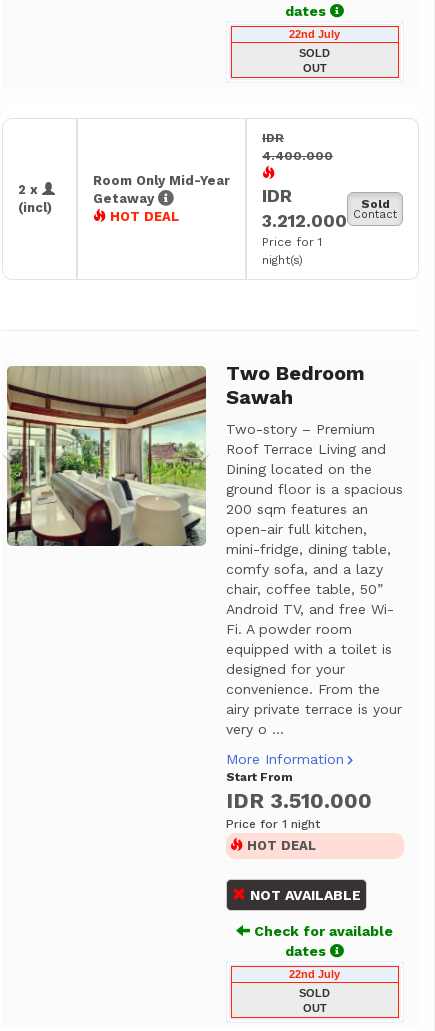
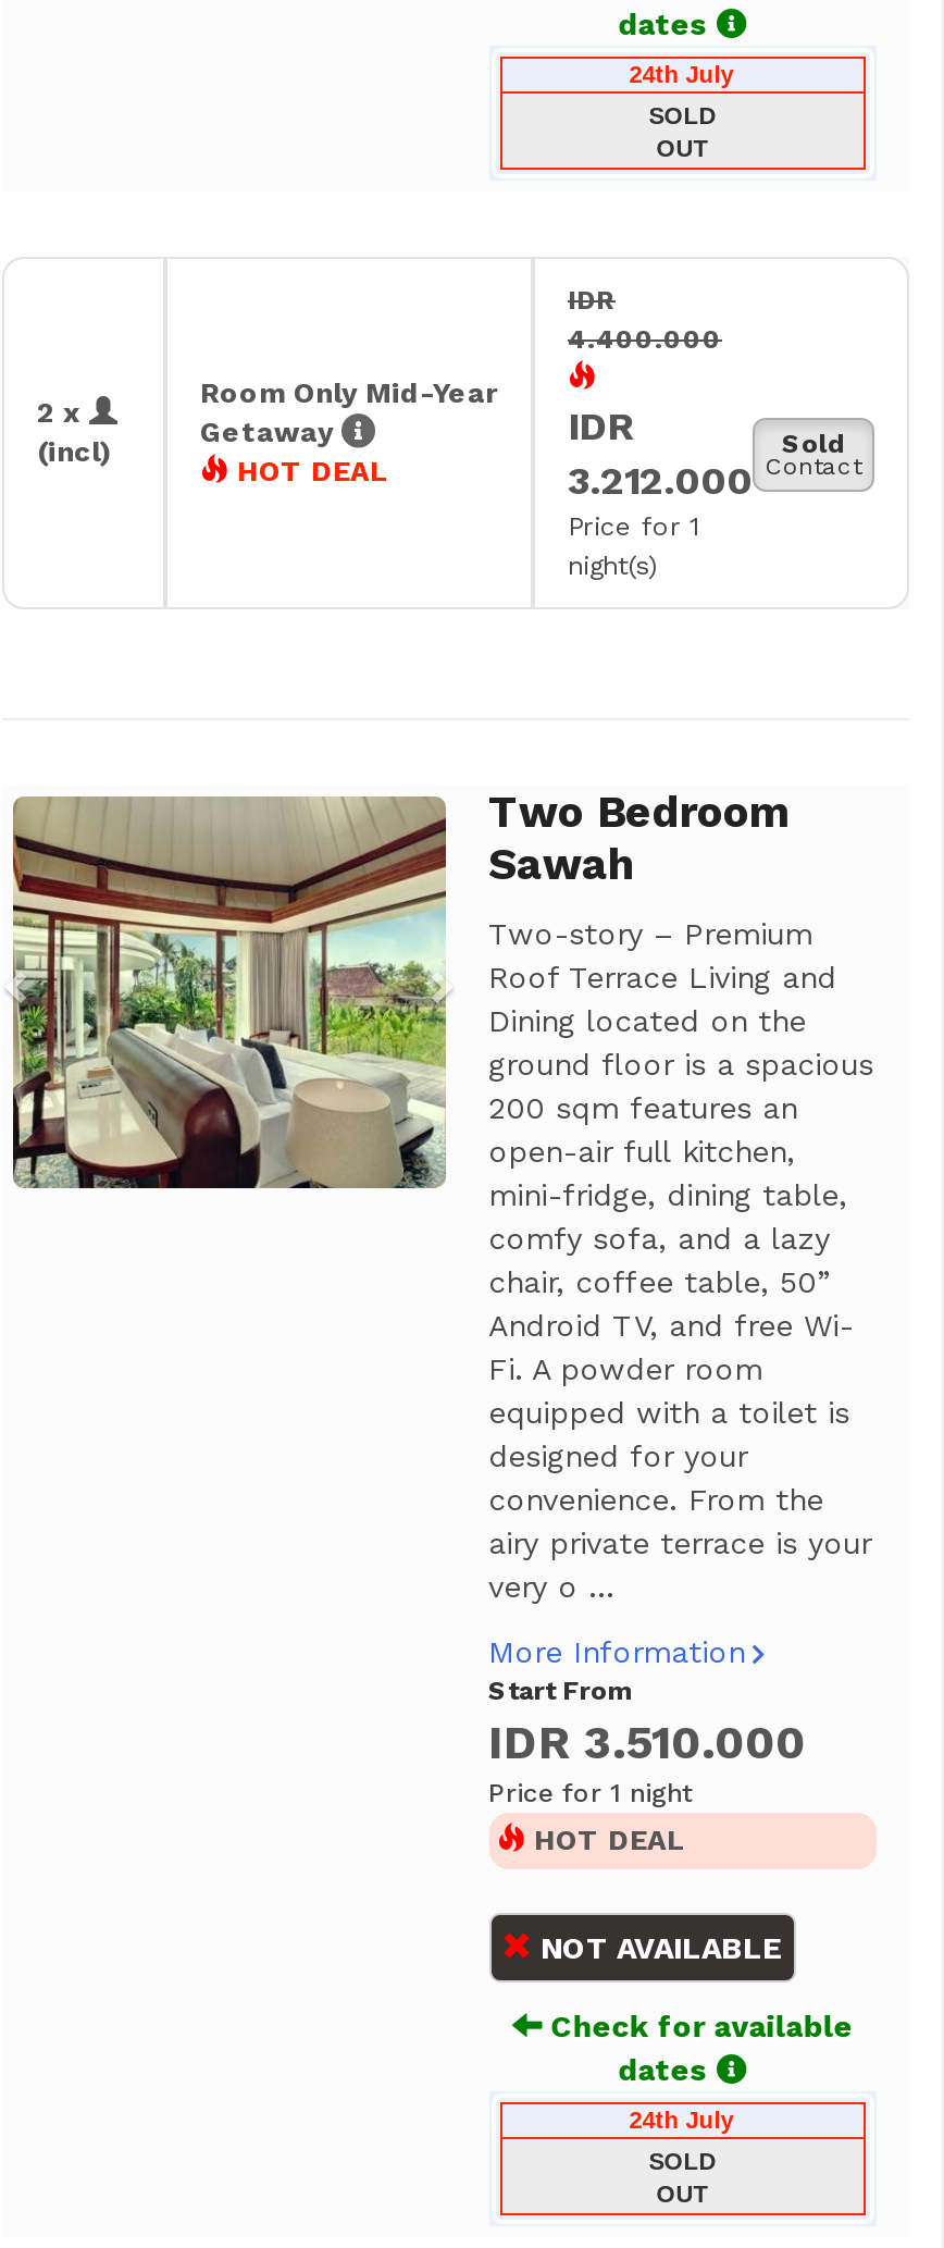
[289,28,340,40] 22nd July -> [629,61,733,87] 24th July
[289,968,340,980] 22nd July -> [629,2107,733,2133] 24th July

